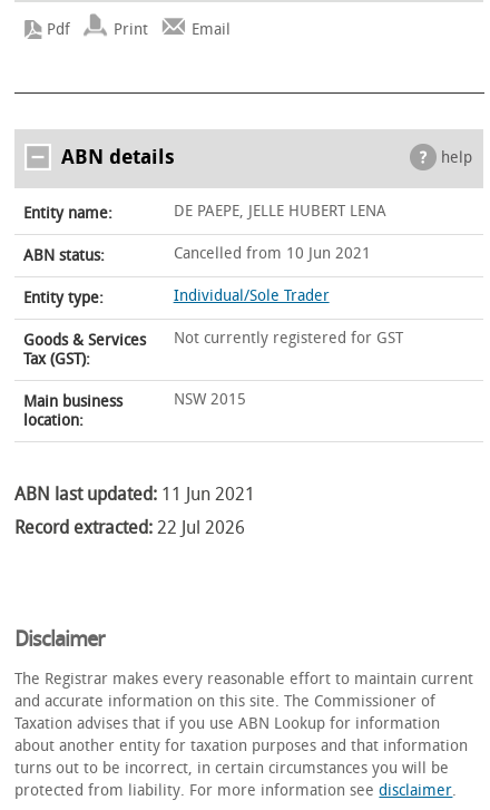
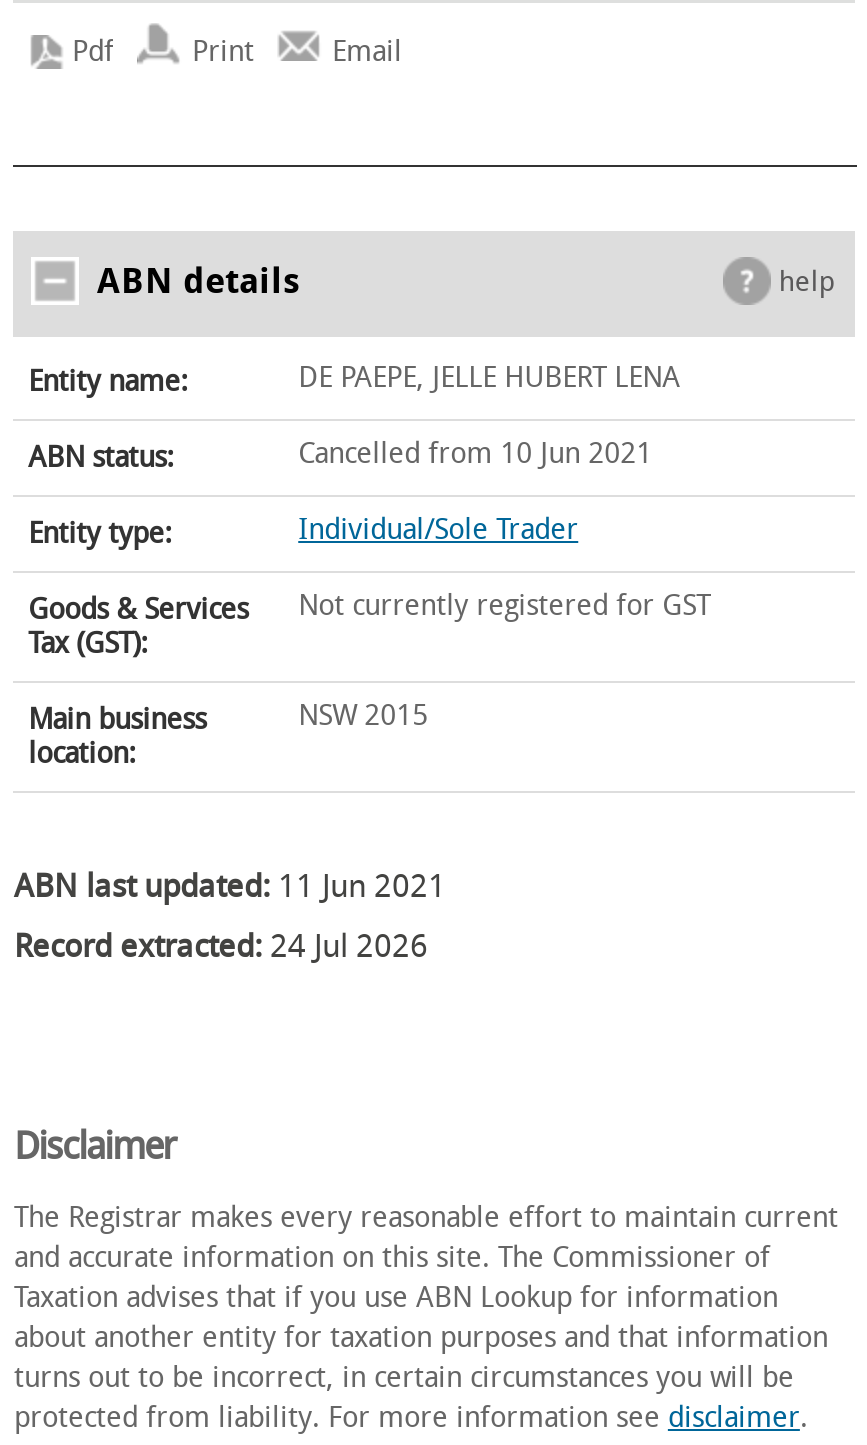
[15,517,245,538] Record extracted: 22 Jul 2026 -> [14,927,428,965] Record extracted: 24 Jul 2026

